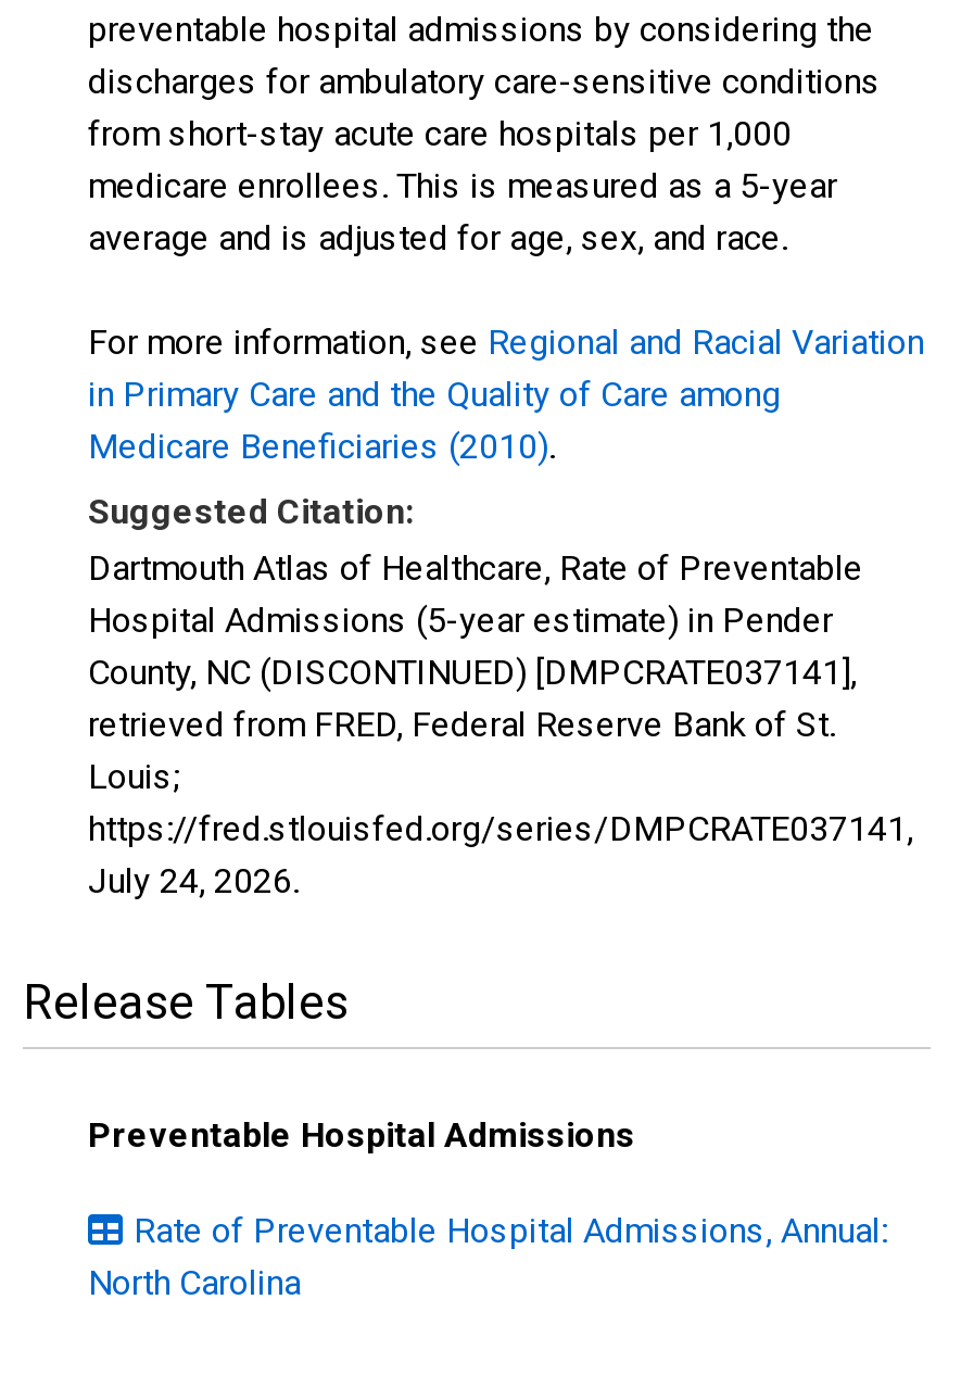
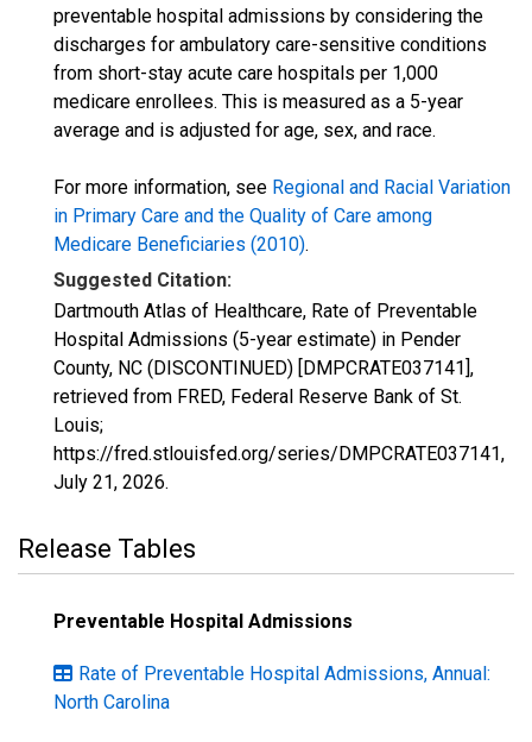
[88,860,299,901] July 24, 2026. -> [53,471,169,493] July 21, 2026.

